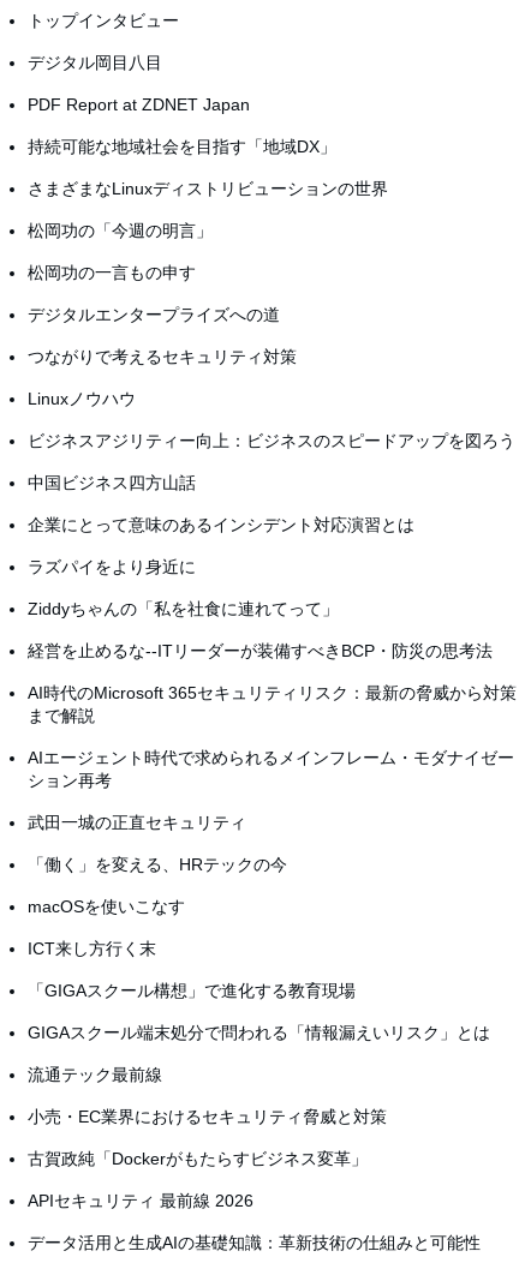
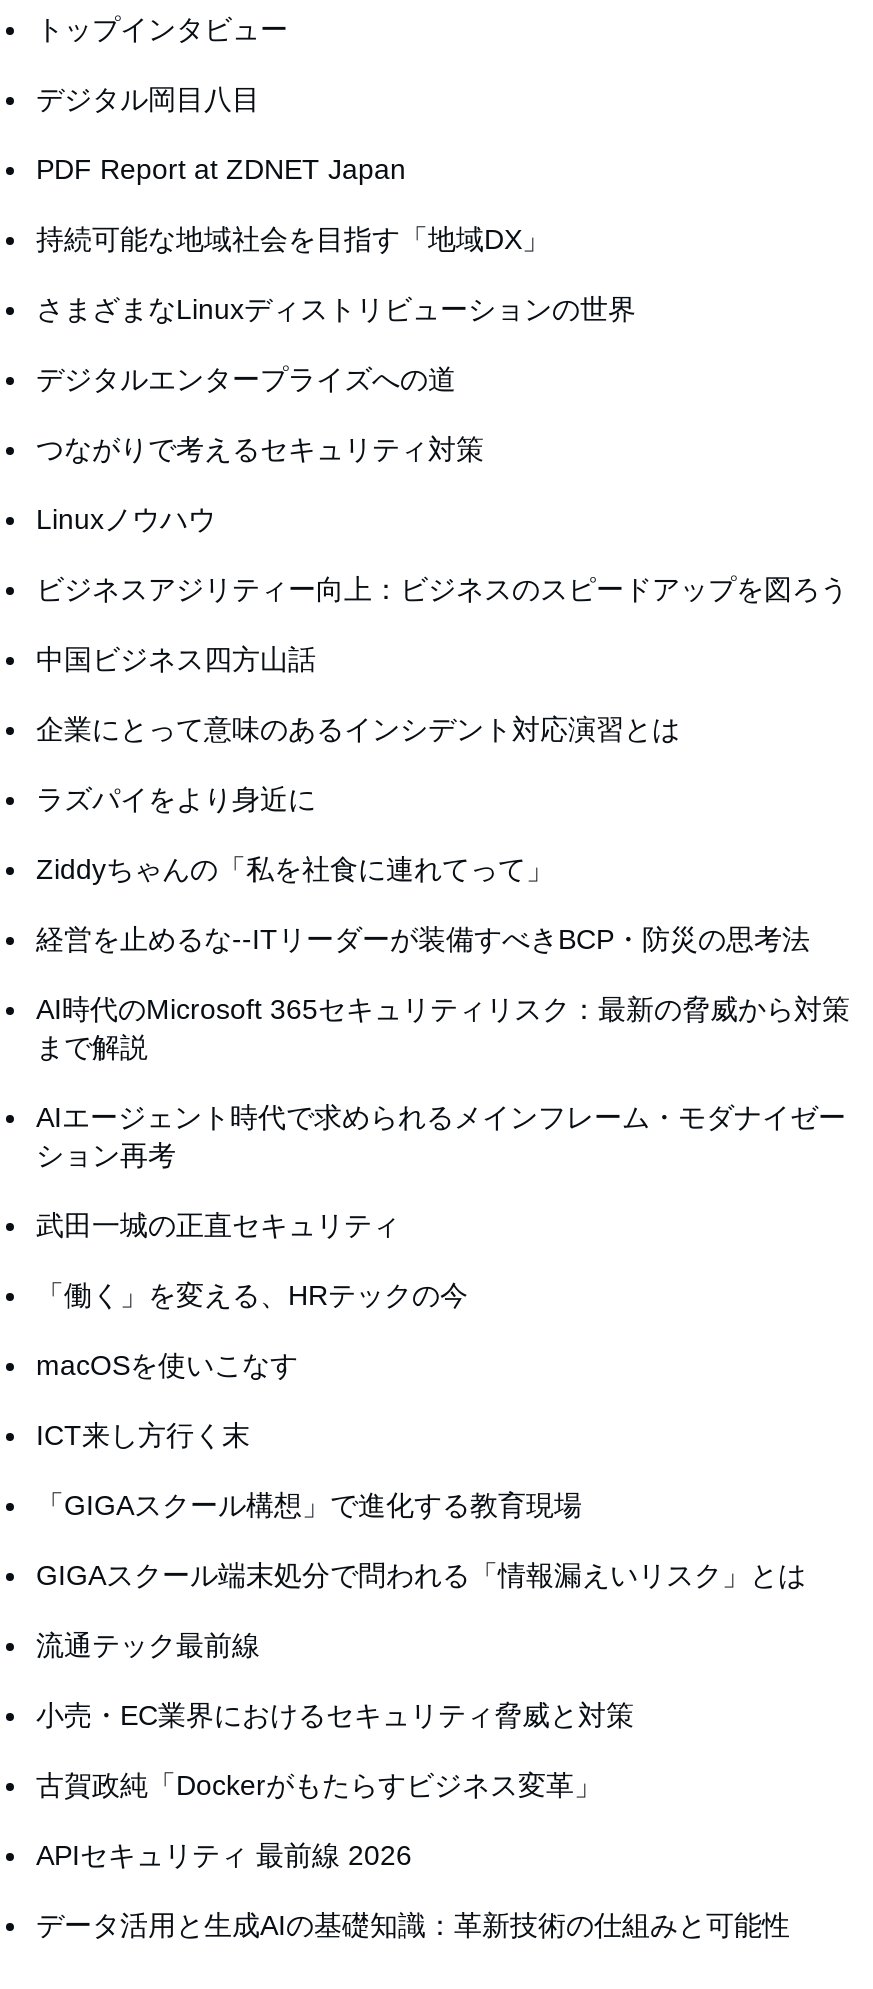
[28,221,213,282] 松岡功の「今週の明言」 | 松岡功の一言もの申す -> none

